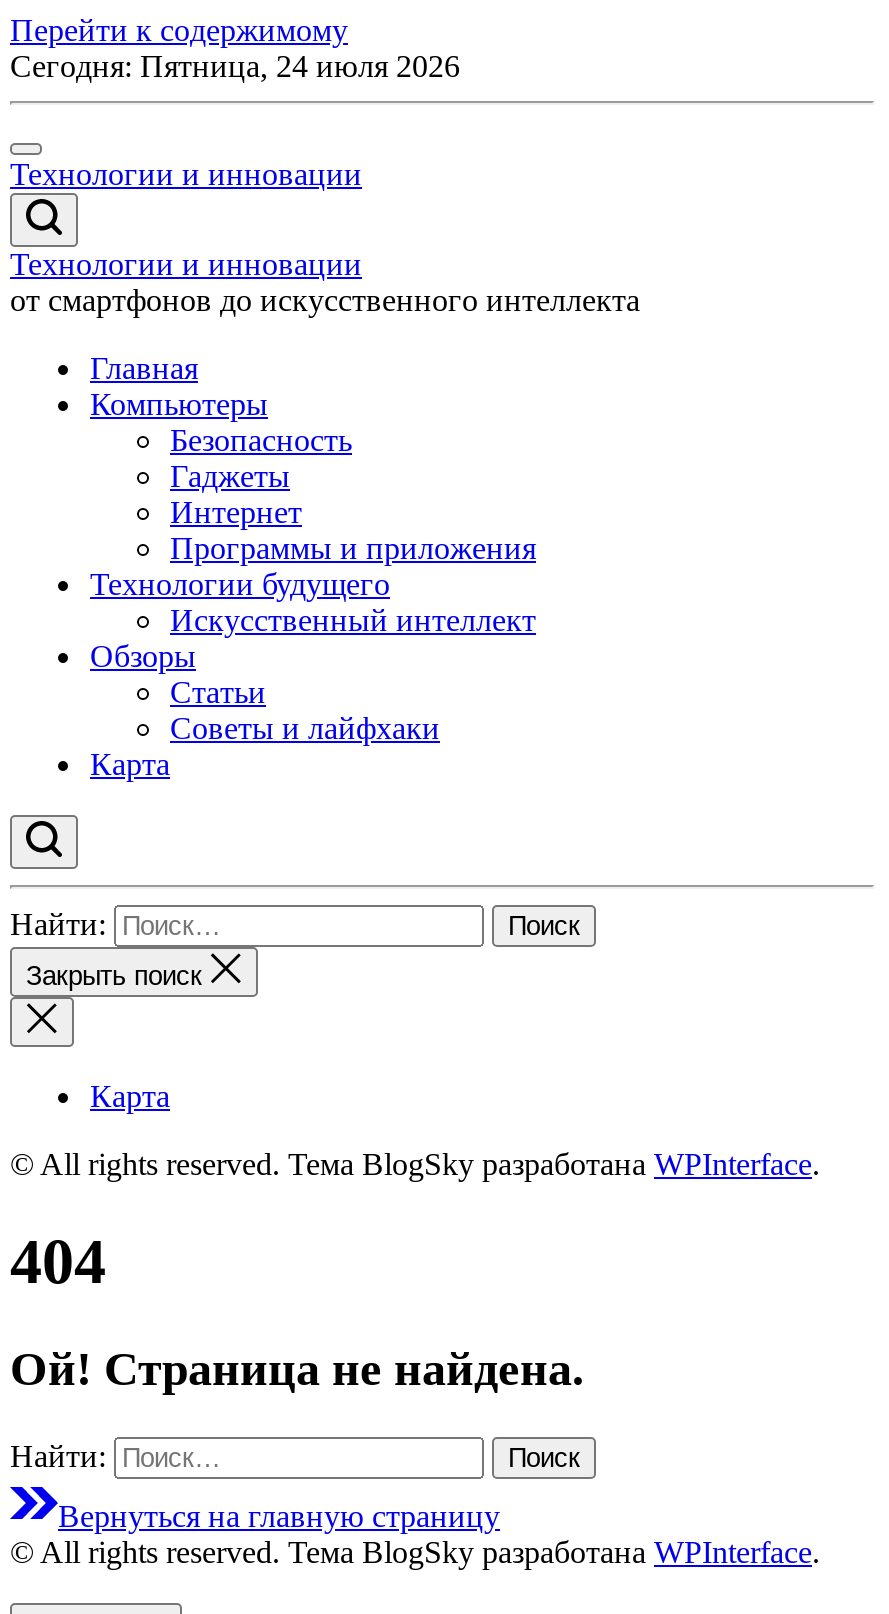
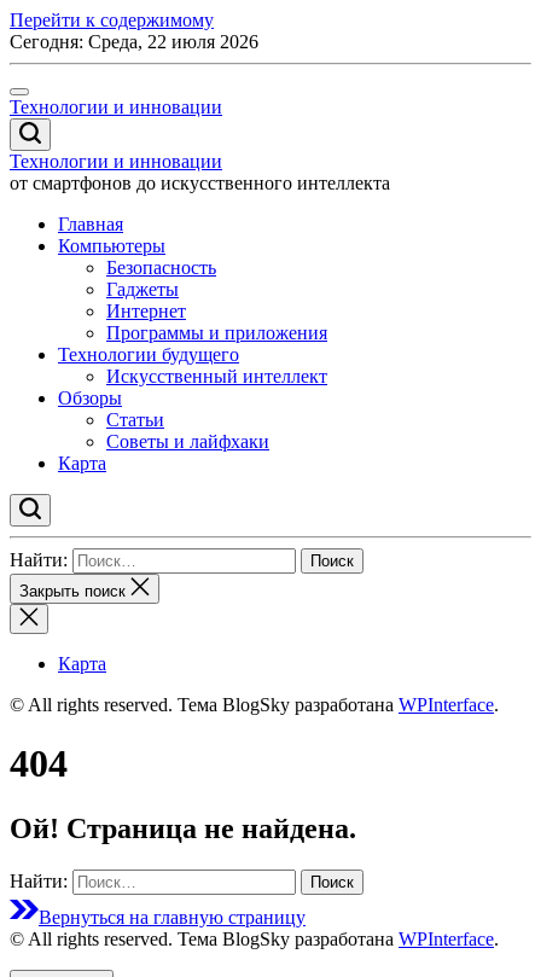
[10,49,460,83] Сегодня: Пятница, 24 июля 2026 -> [10,31,258,52] Сегодня: Среда, 22 июля 2026

